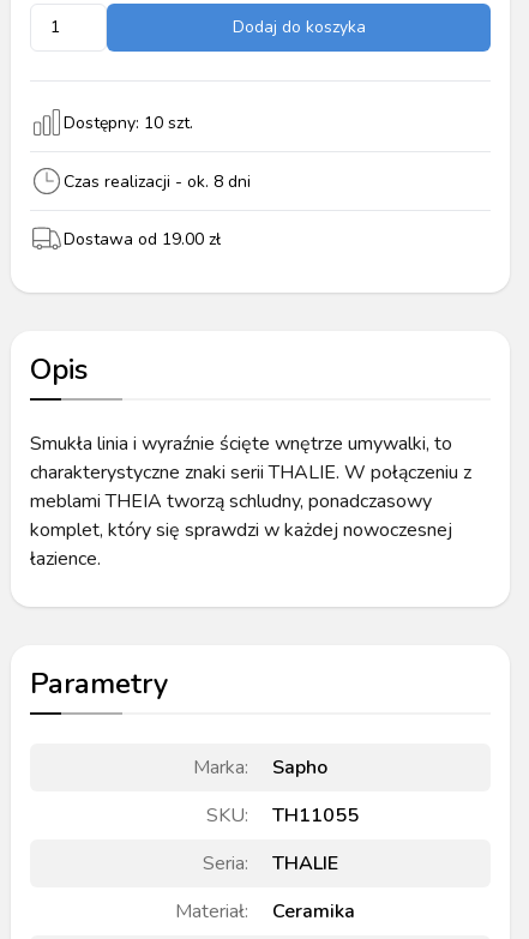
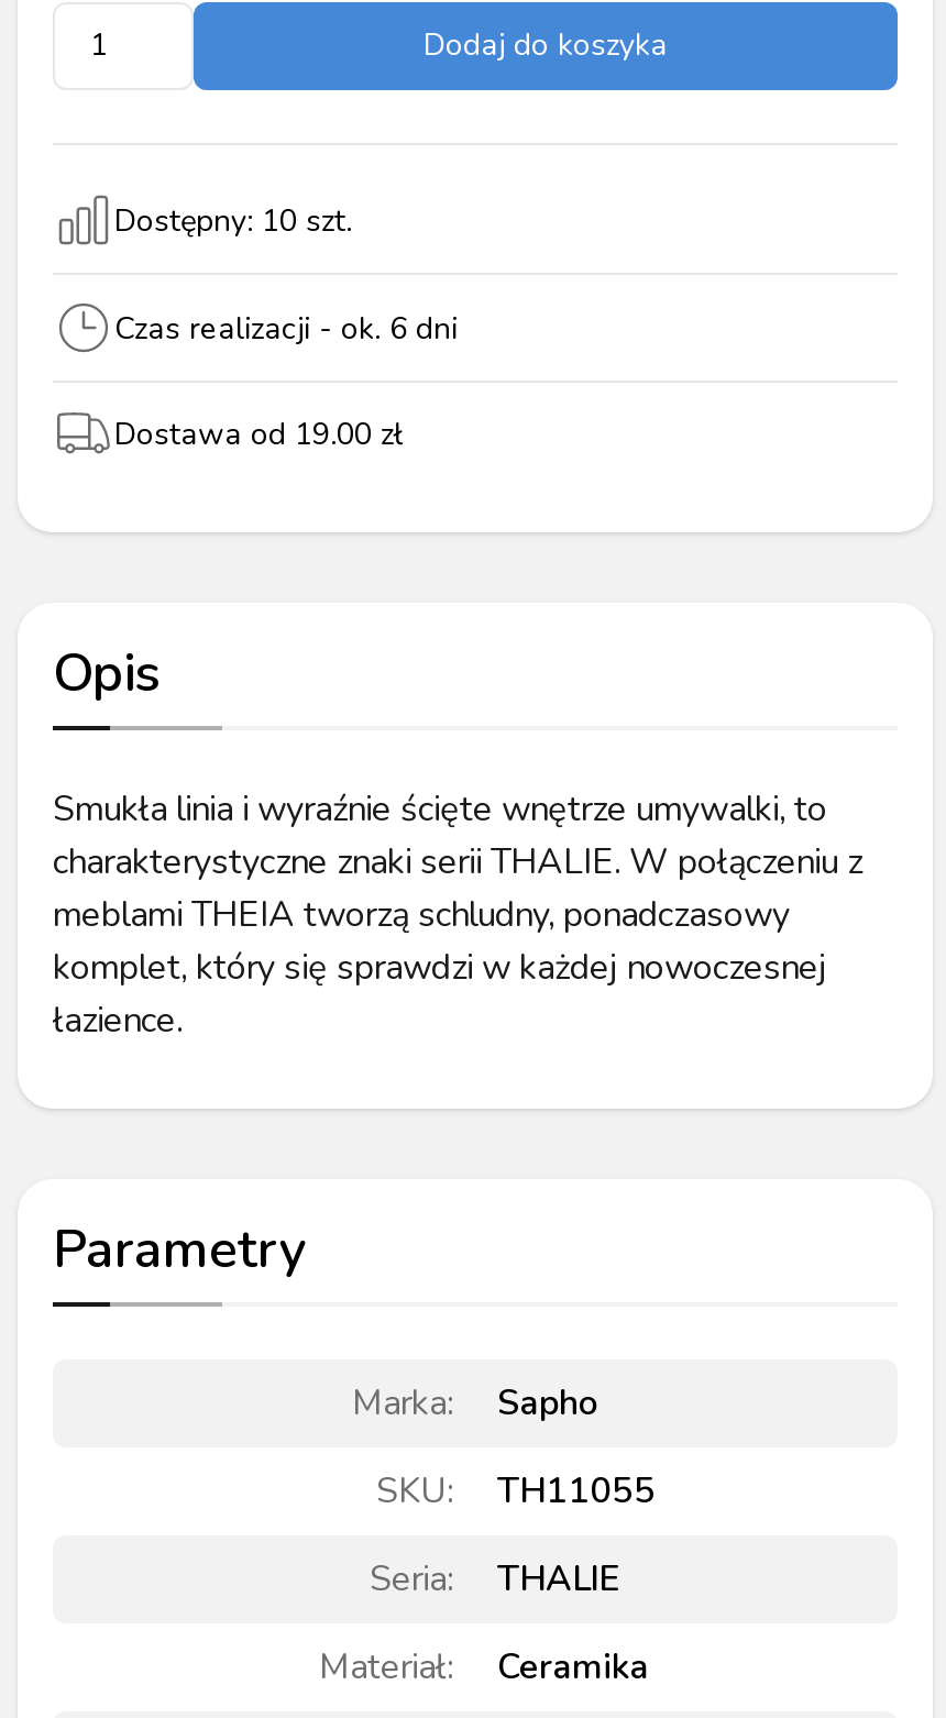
[64,170,251,193] Czas realizacji - ok. 8 dni -> [114,308,458,350] Czas realizacji - ok. 6 dni

